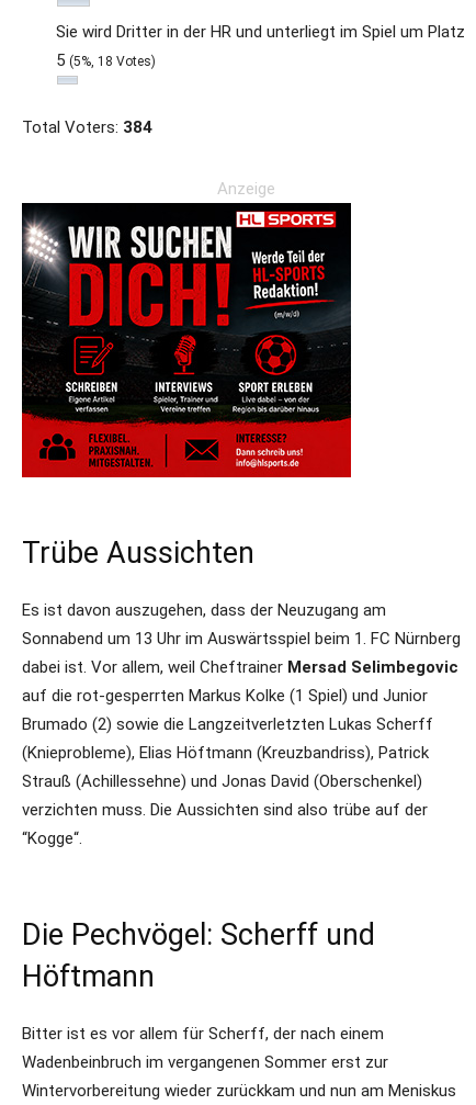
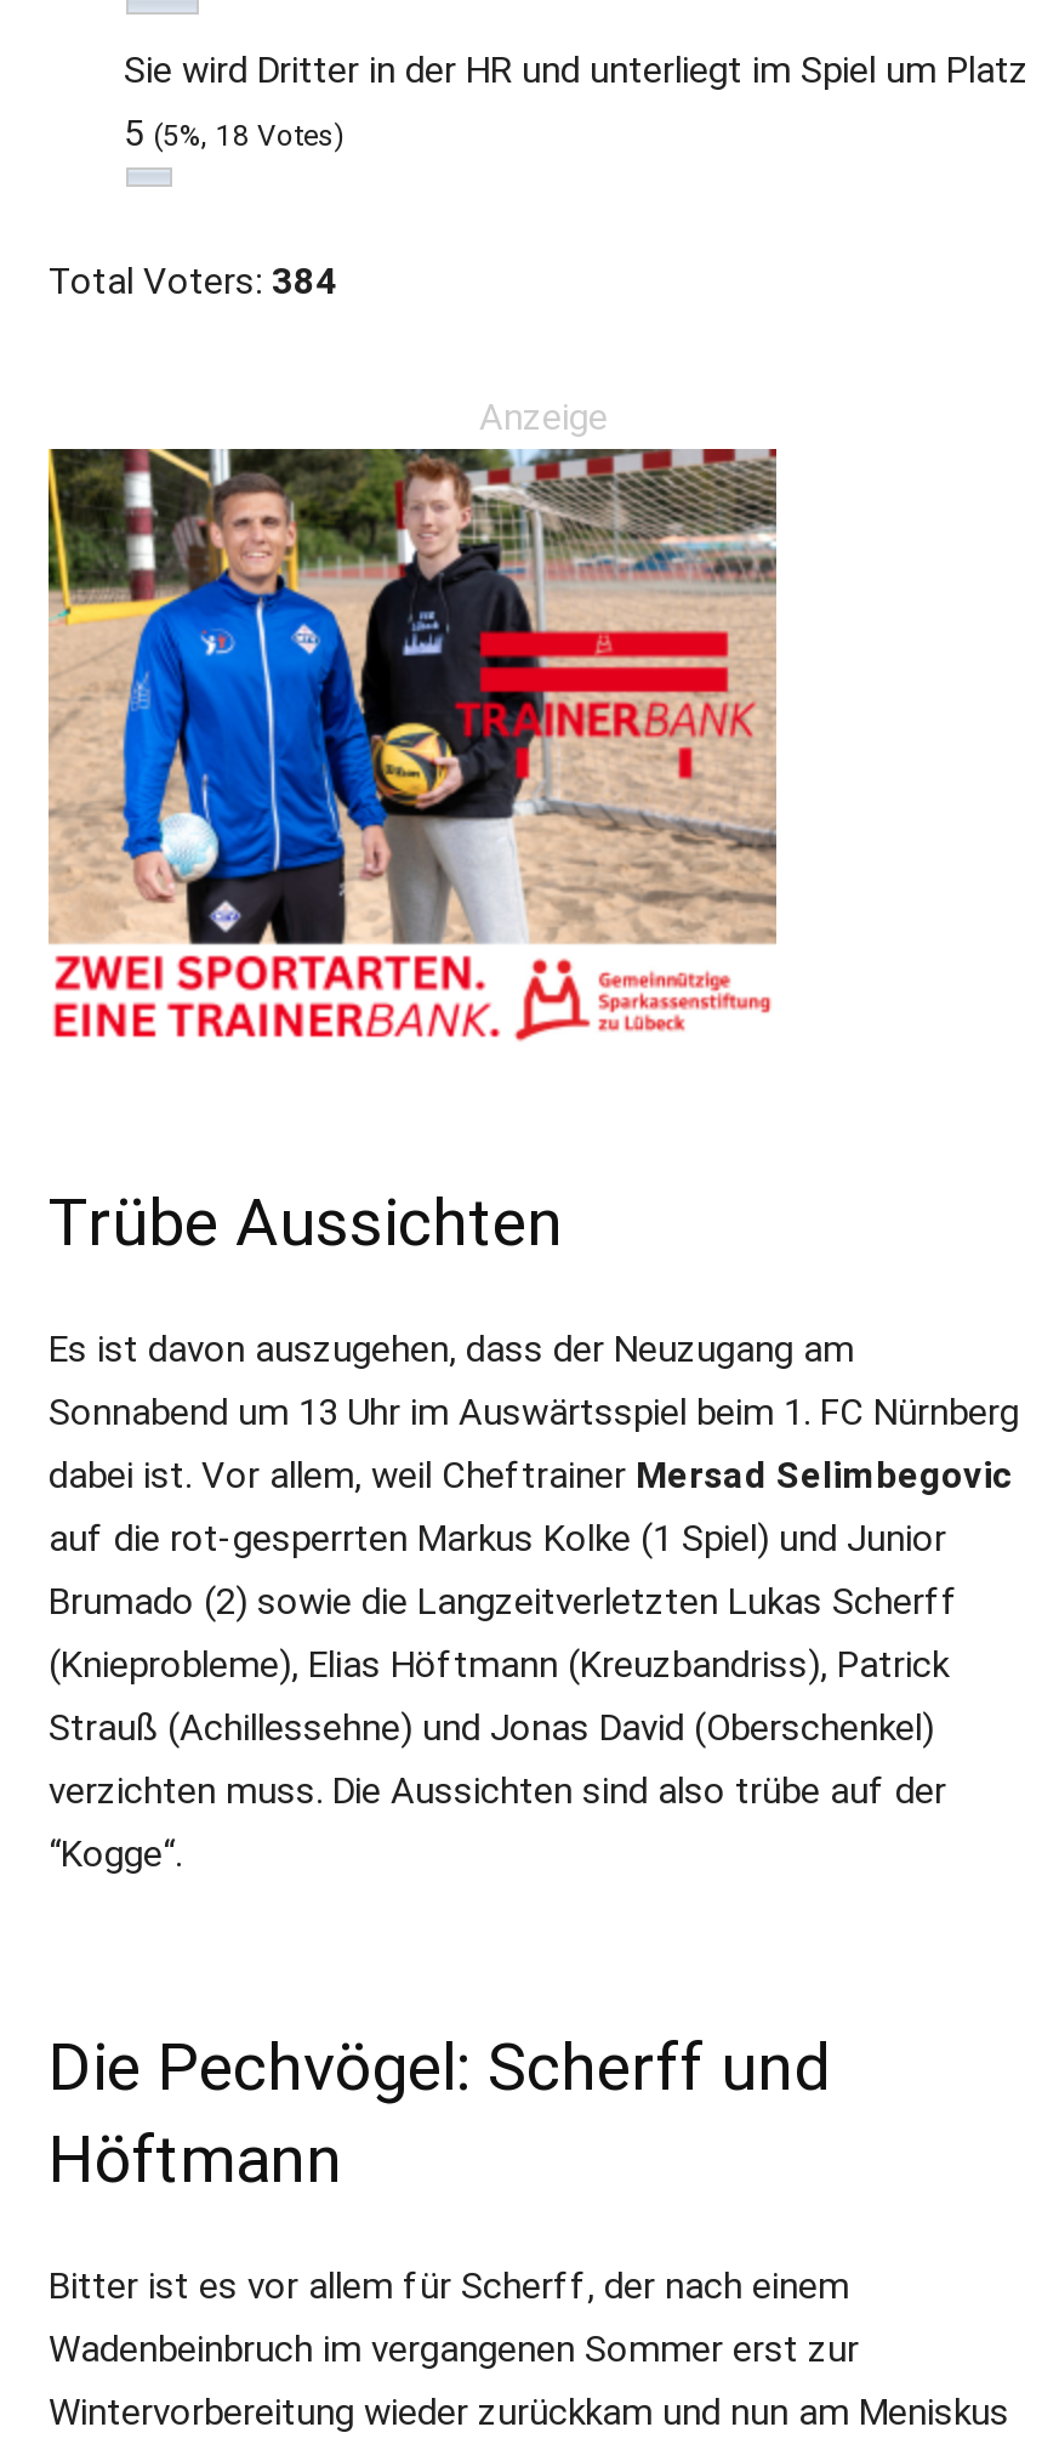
[21,202,352,478] [image] -> [46,447,779,1056] [image]

